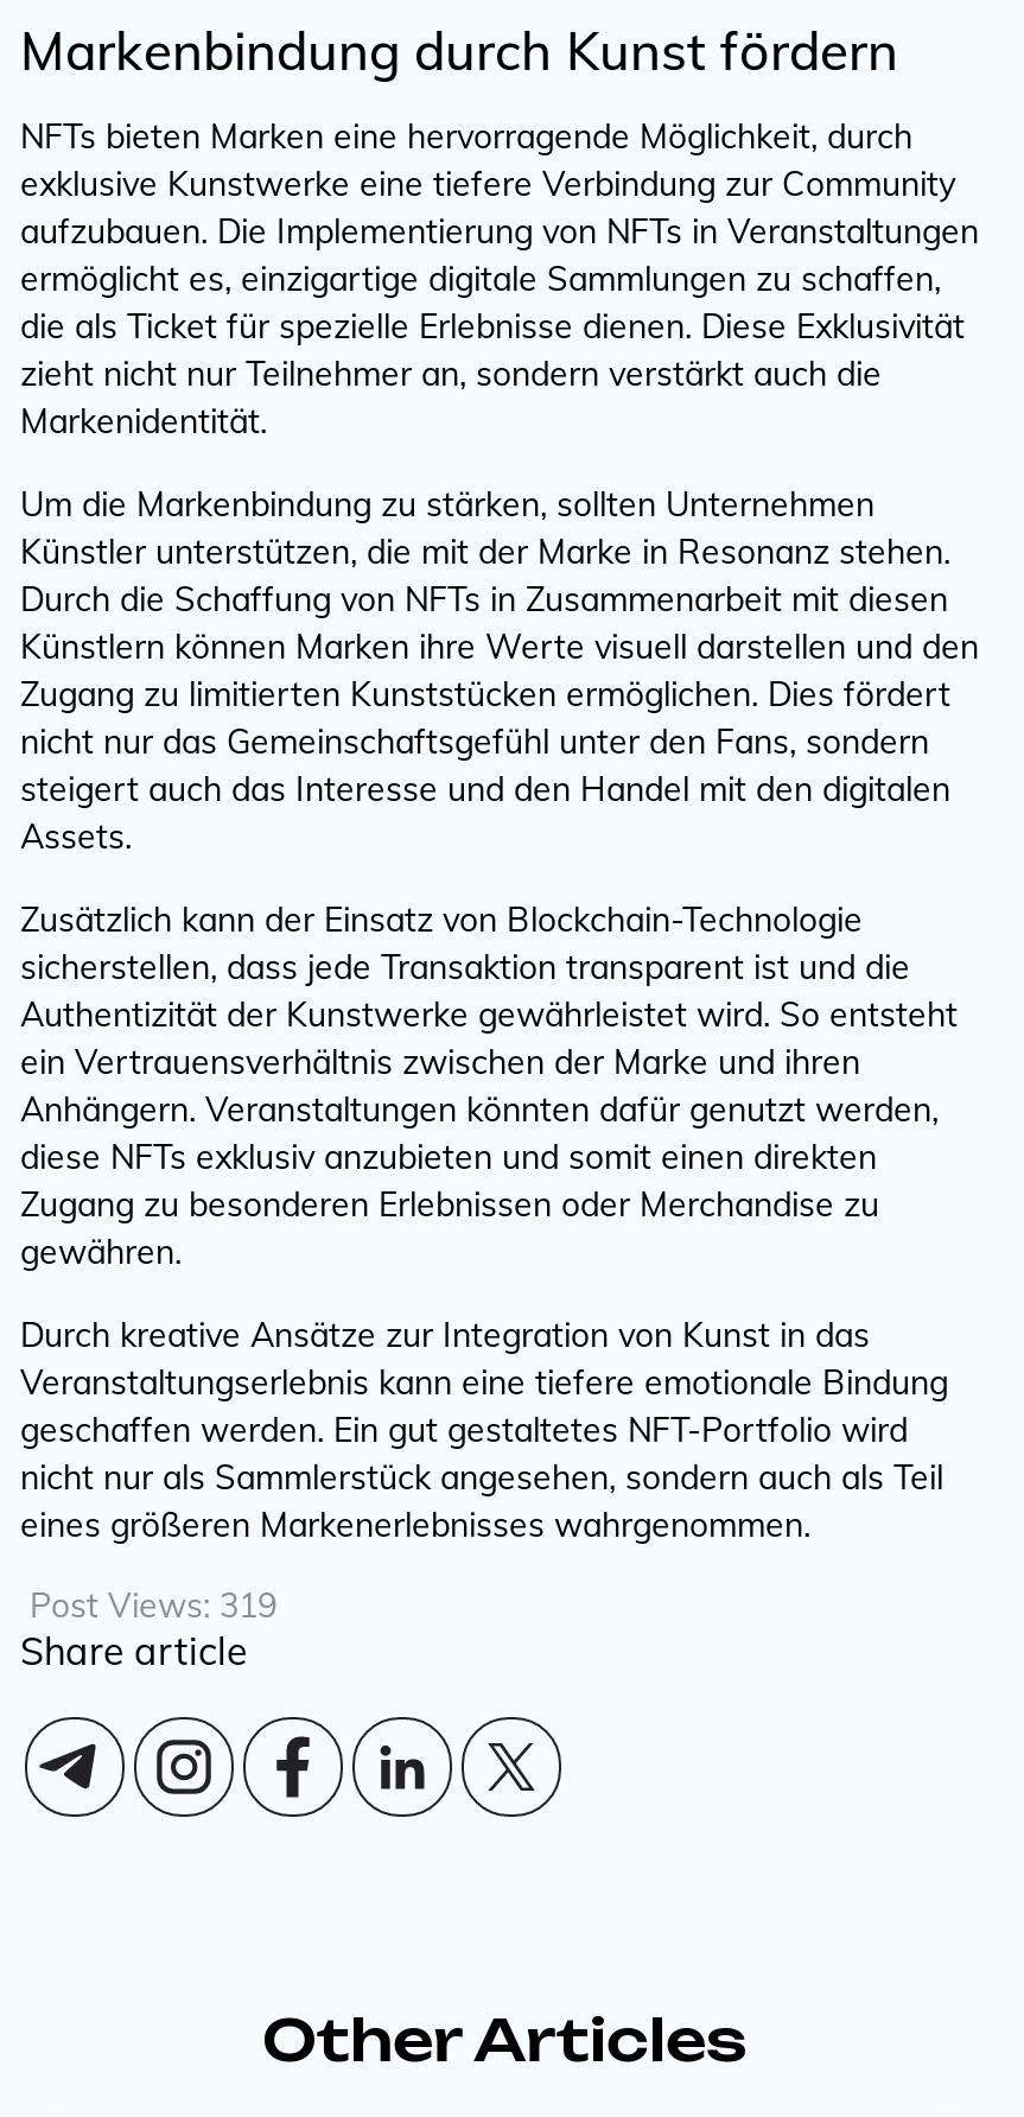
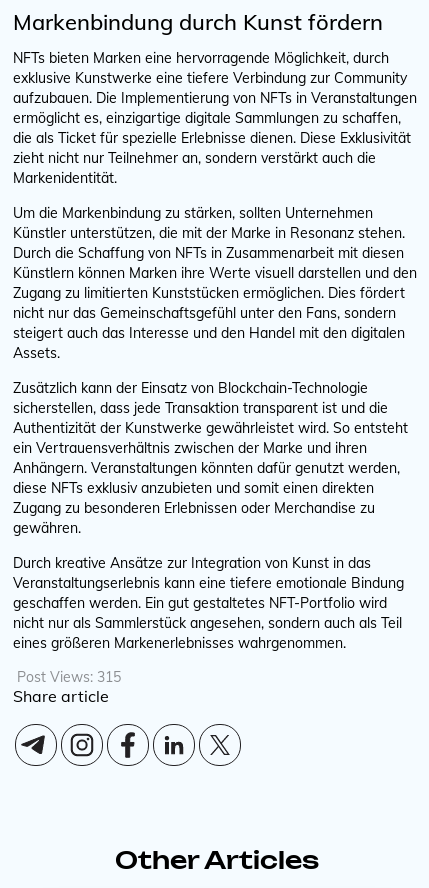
[30,1584,276,1627] Post Views: 319 -> [17,668,121,686] Post Views: 315

